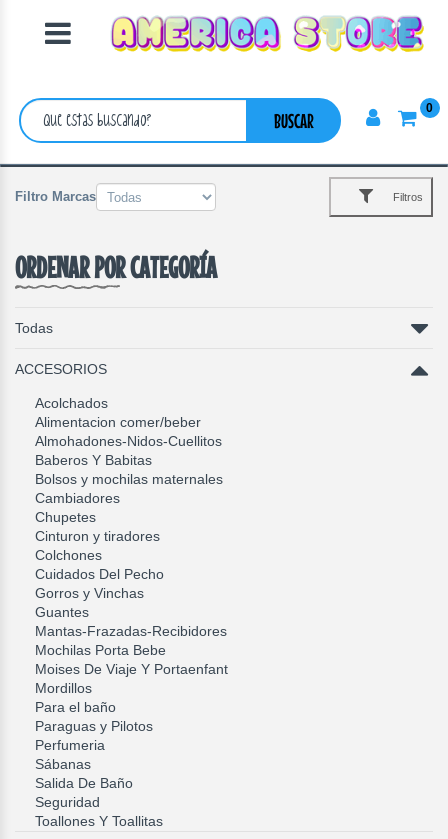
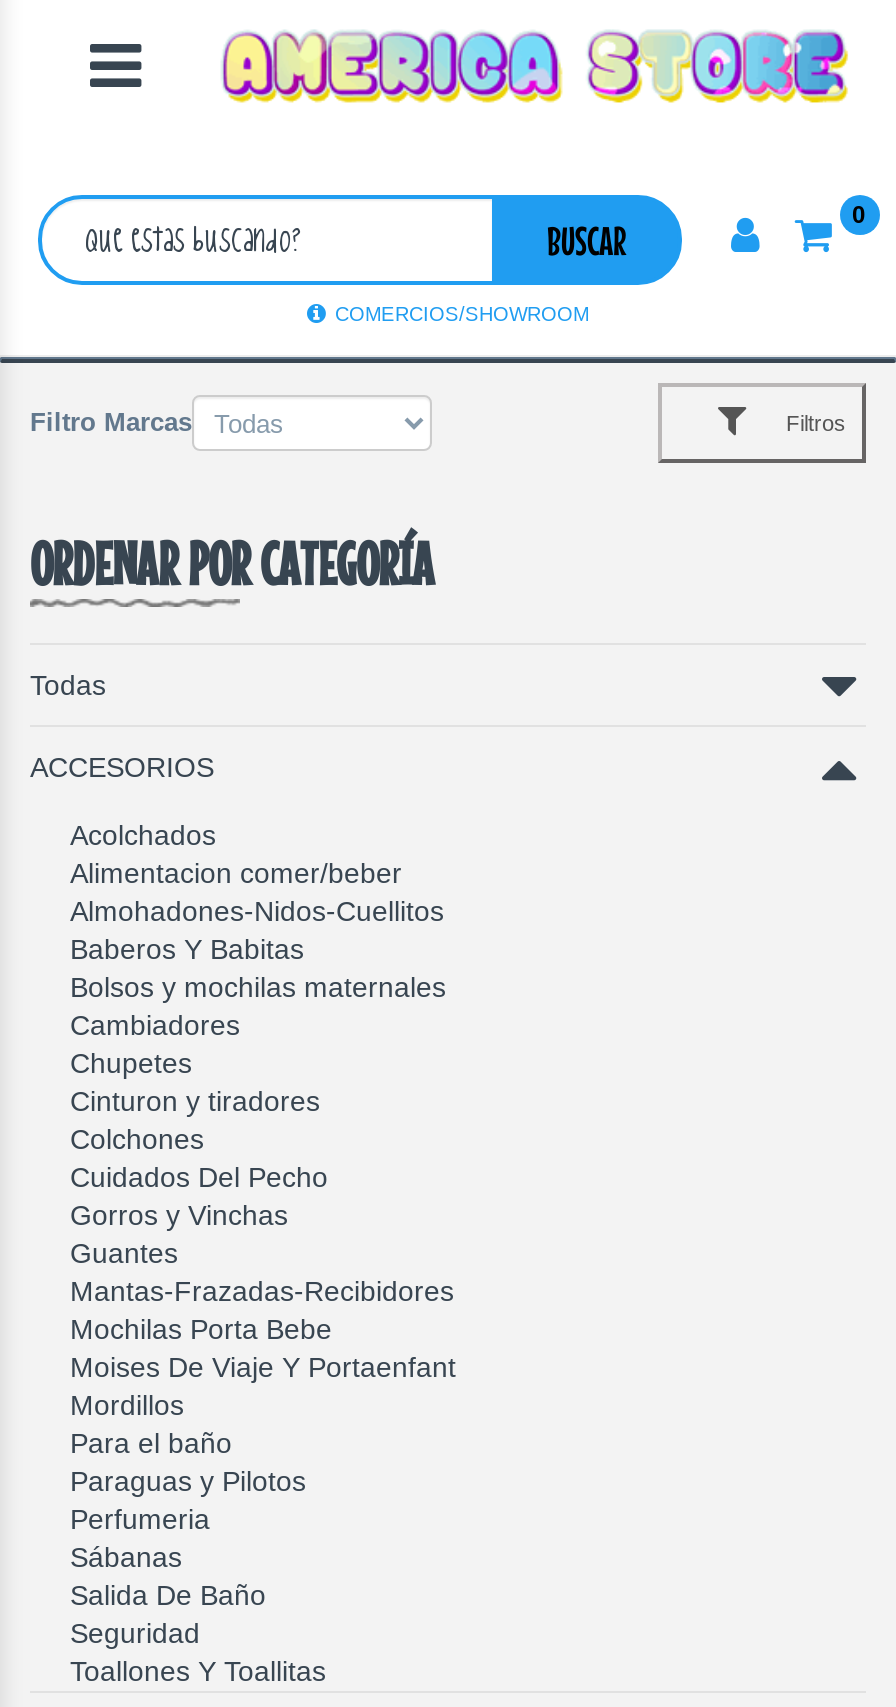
none -> [335,302,589,324] COMERCIOS/SHOWROOM

